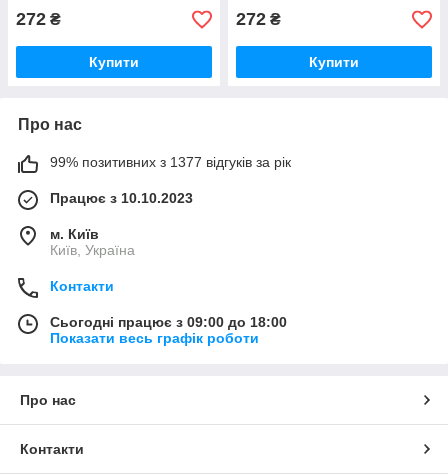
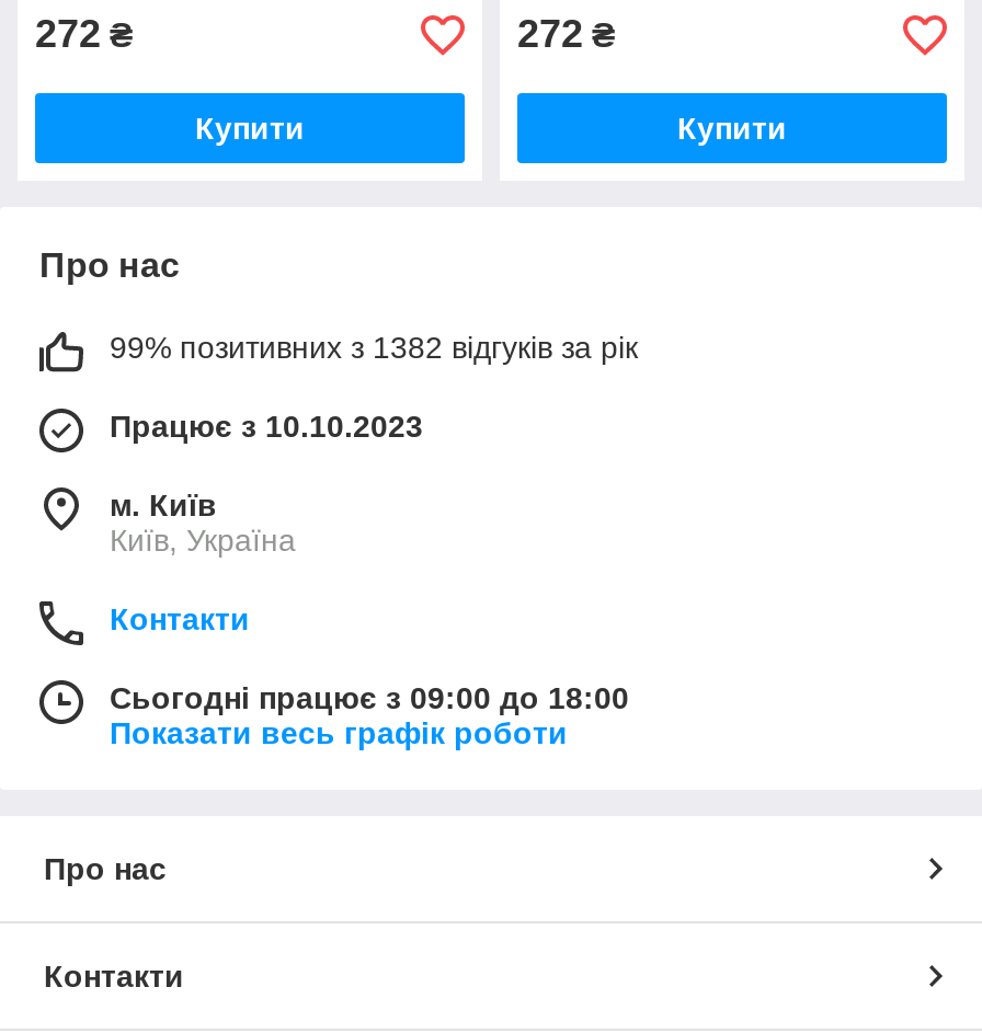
[50,154,291,170] 99% позитивних з 1377 відгуків за рік -> [110,330,638,365] 99% позитивних з 1382 відгуків за рік

